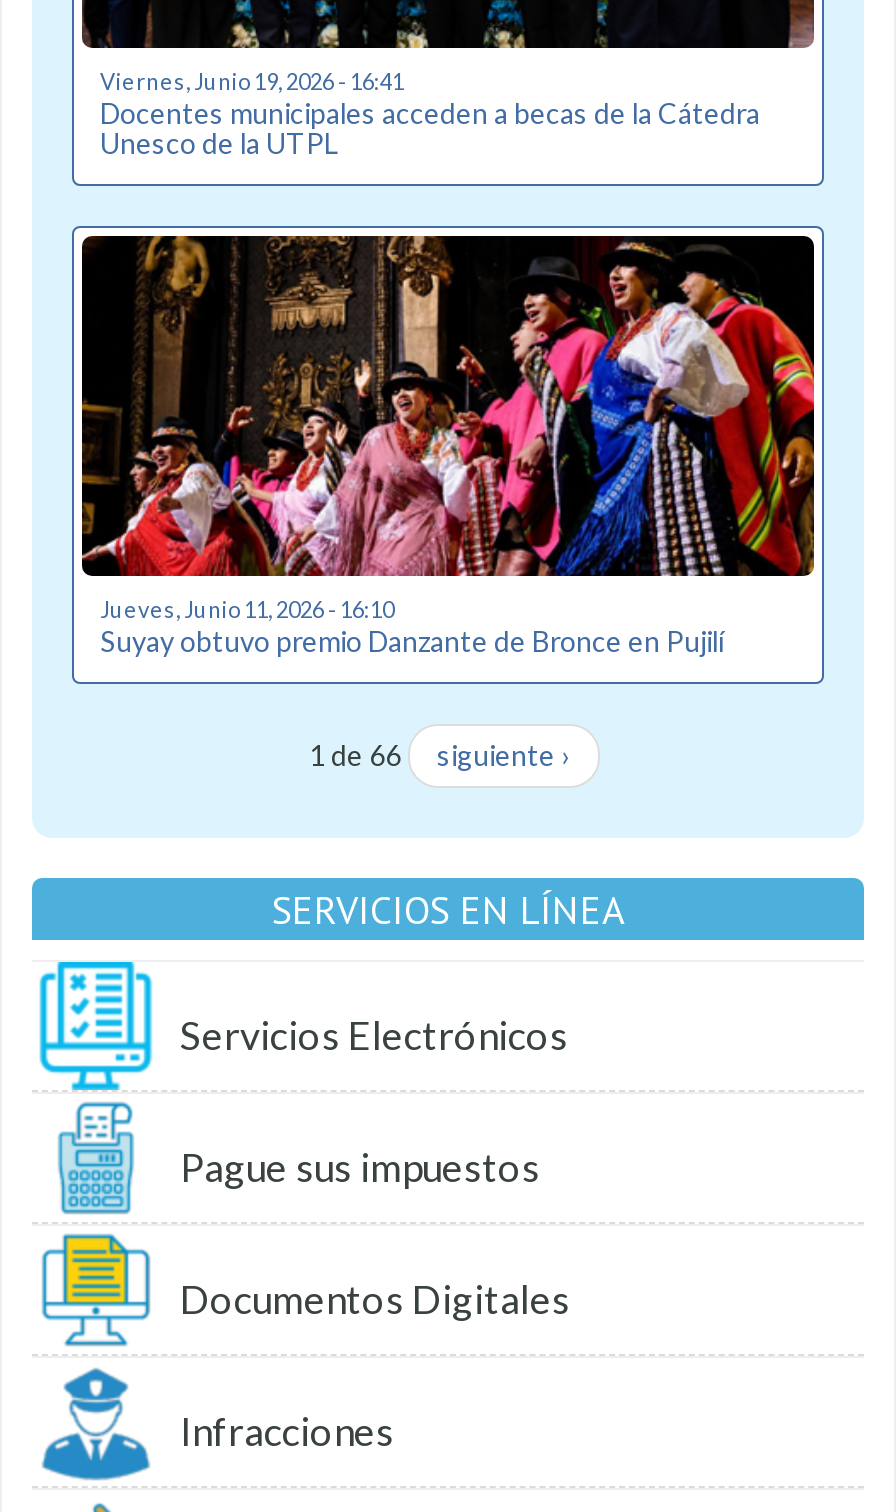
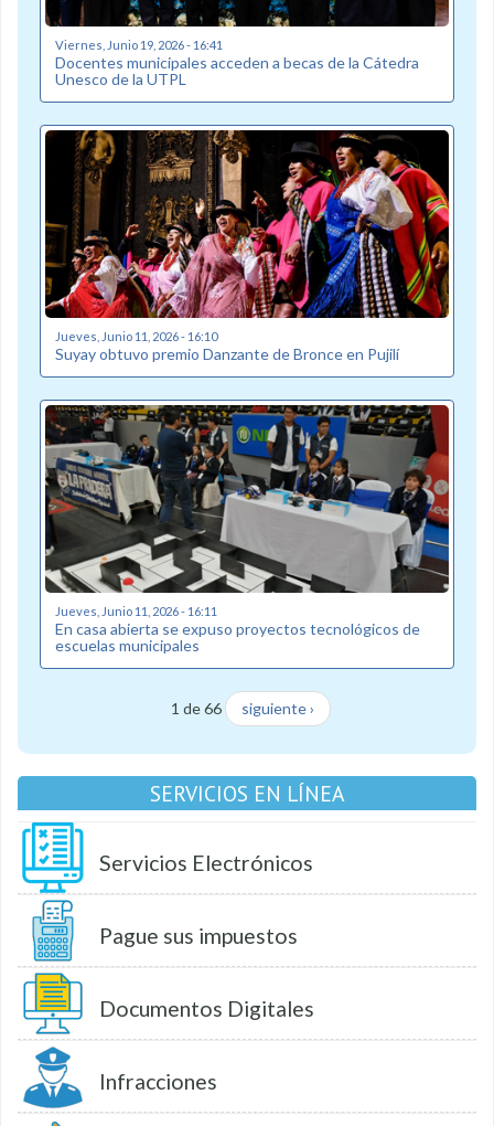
none -> [39,399,455,655] [image] | Jueves, Junio 11, 2026 - 16:11 | En casa abierta se expuso proyectos tecnológicos de | escuelas municipales

